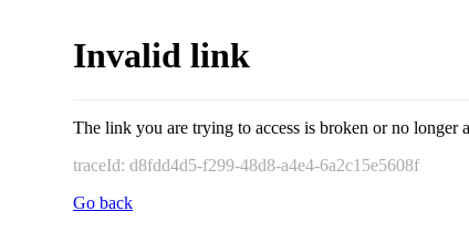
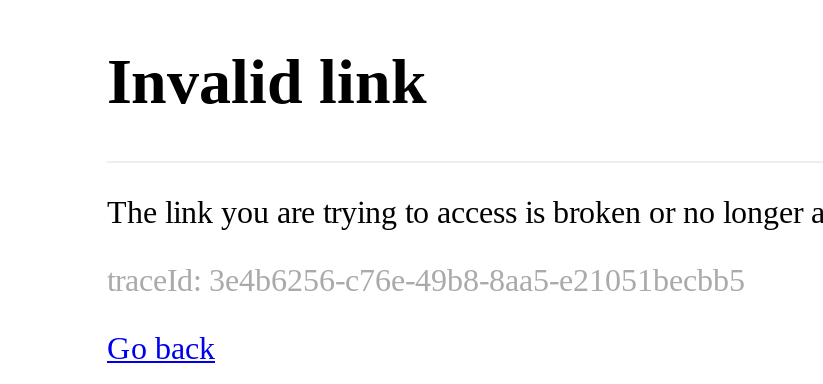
[73,156,419,175] traceId: d8fdd4d5-f299-48d8-a4e4-6a2c15e5608f -> [107,264,745,298] traceId: 3e4b6256-c76e-49b8-8aa5-e21051becbb5

